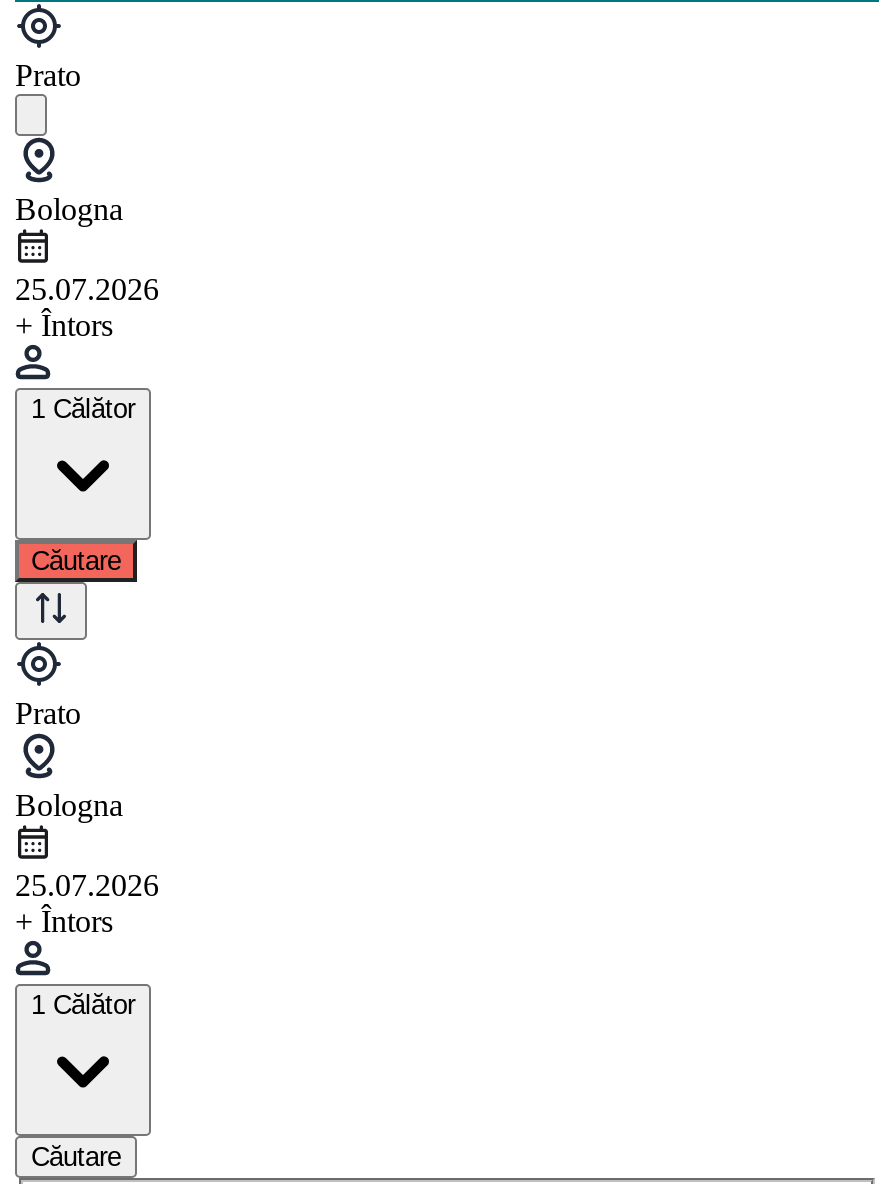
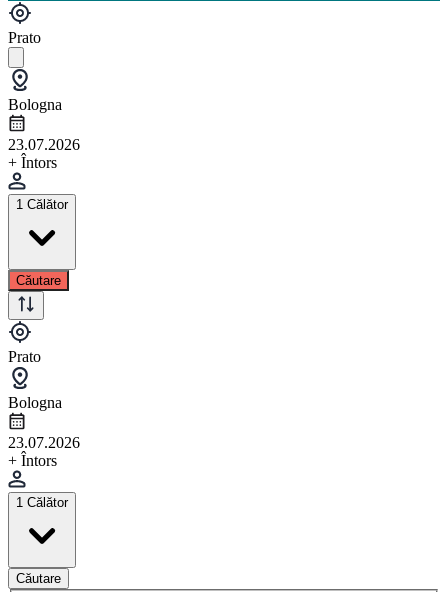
[15,272,159,306] 25.07.2026 -> [8,136,80,153] 23.07.2026
[15,868,159,902] 25.07.2026 -> [8,434,80,451] 23.07.2026

